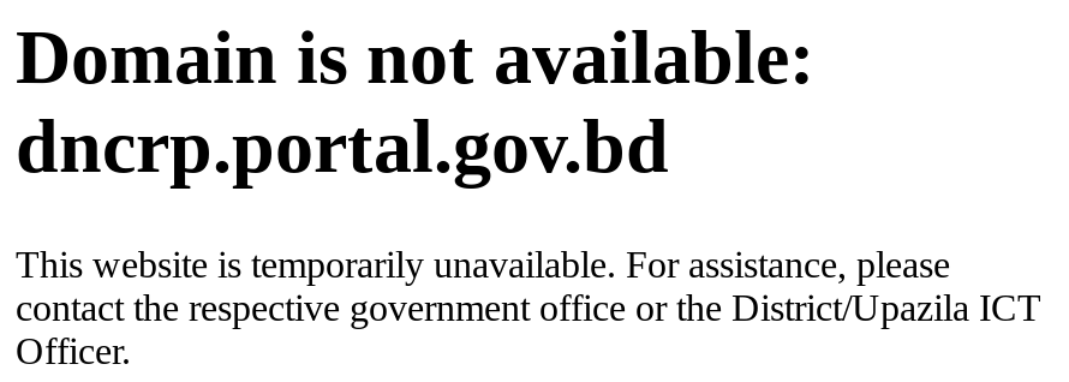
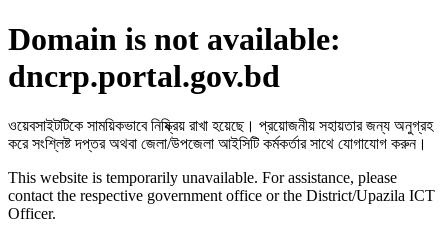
none -> [8,117,433,152] ওয়েবসাইটটিকে সাময়িকভাবে নিষ্ক্রিয় রাখা হয়েছে। প্রয়োজনীয় সহায়তার জন্য অনুগ্রহ | করে সংশ্লিষ্ট দপ্তর অথবা জেলা/উপজেলা আইসিটি কর্মকর্তার সাথে যোগাযোগ করুন।

